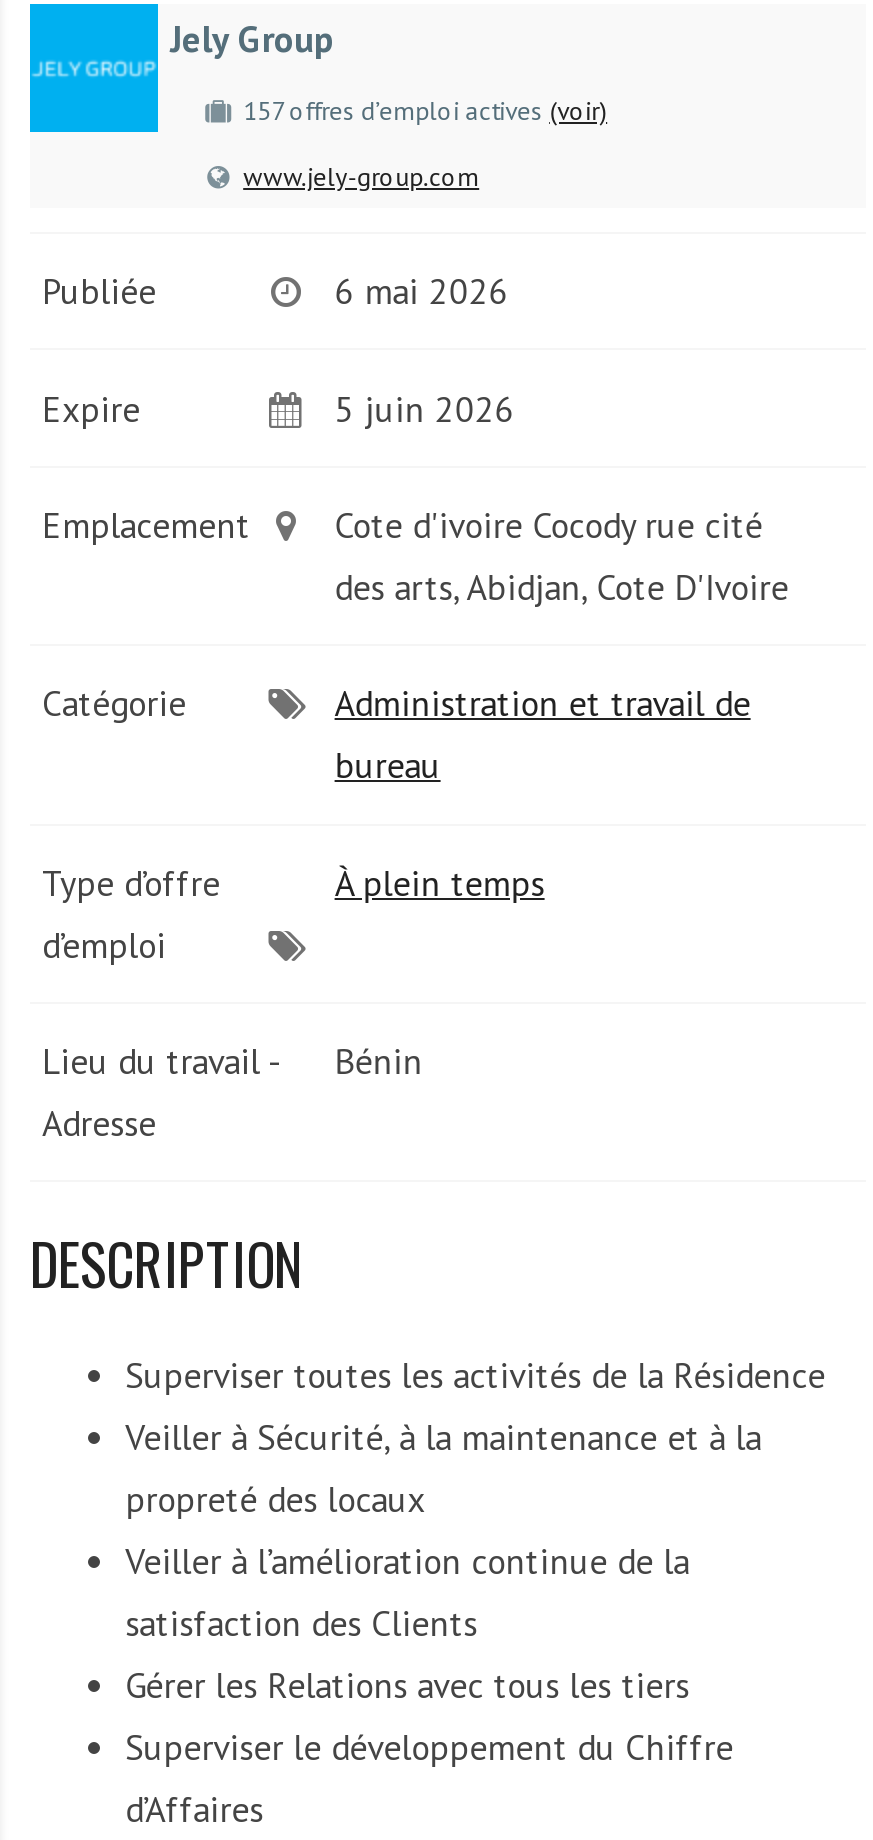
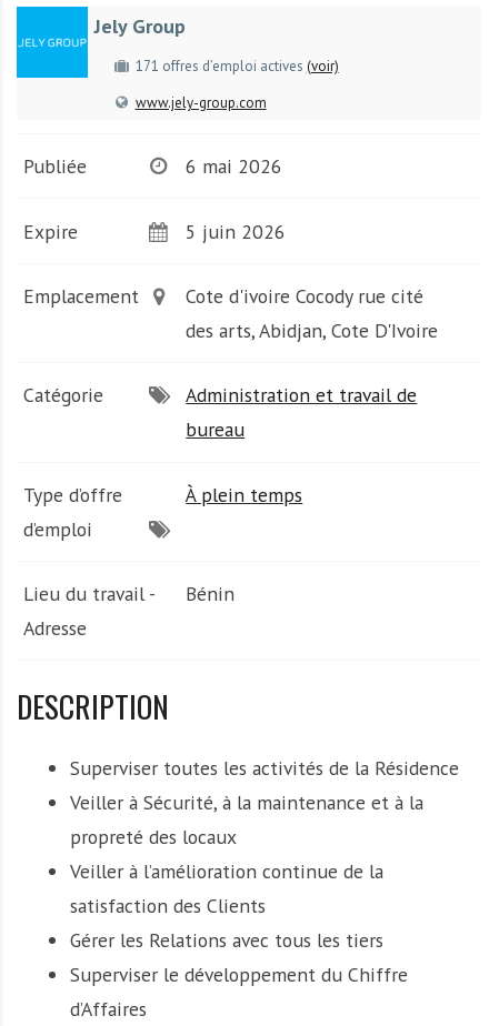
[243,94,607,128] 157 offres d’emploi actives (voir) -> [135,57,339,76] 171 offres d’emploi actives (voir)

